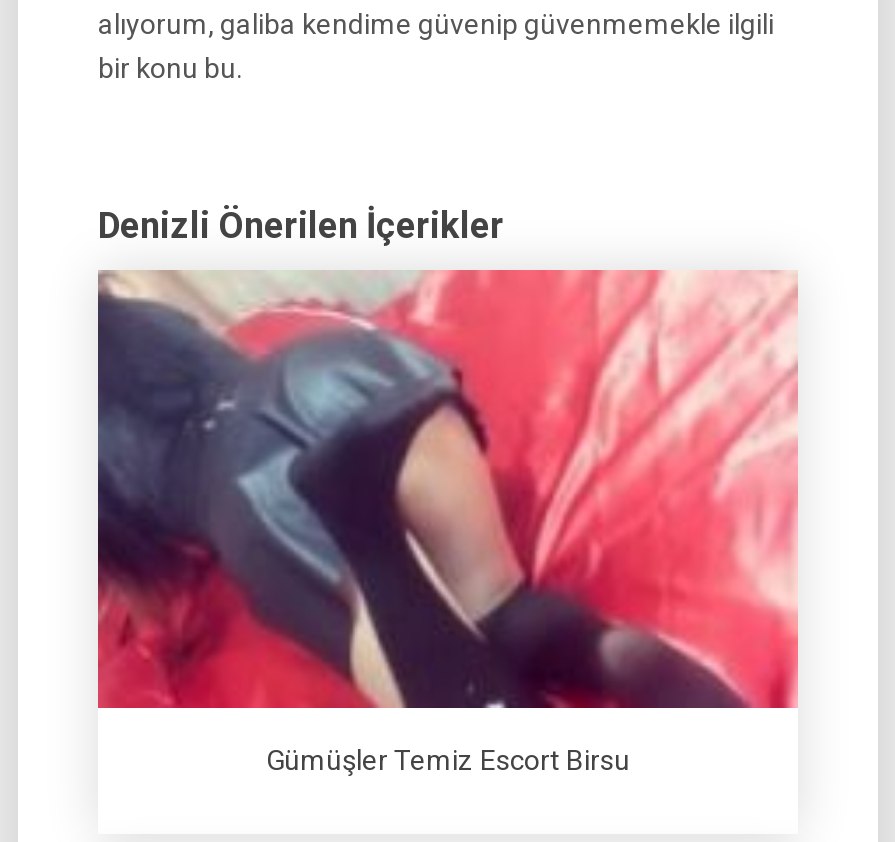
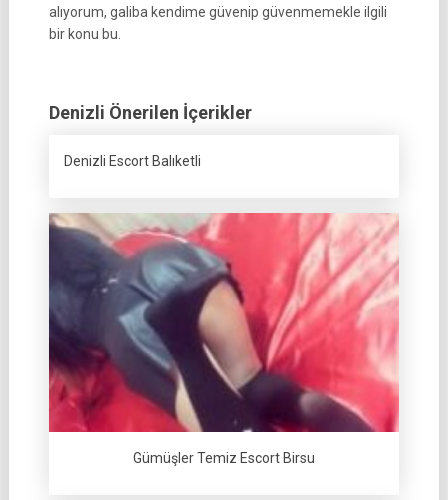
none -> [64,153,201,169] Denizli Escort Balıketli

